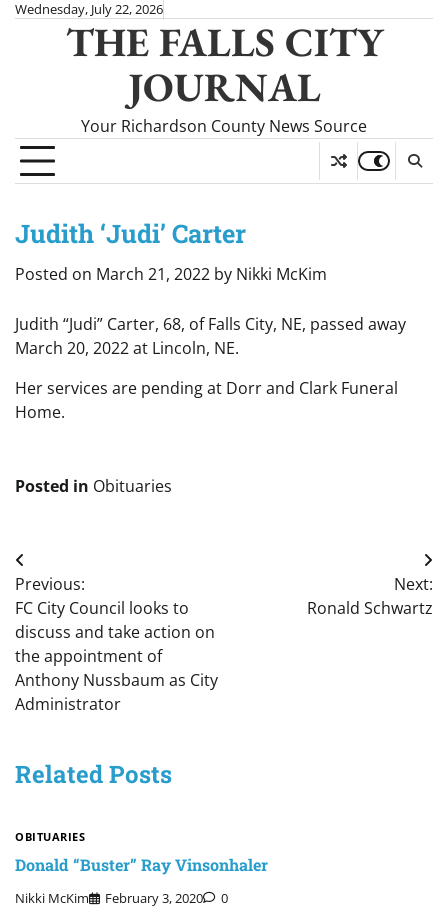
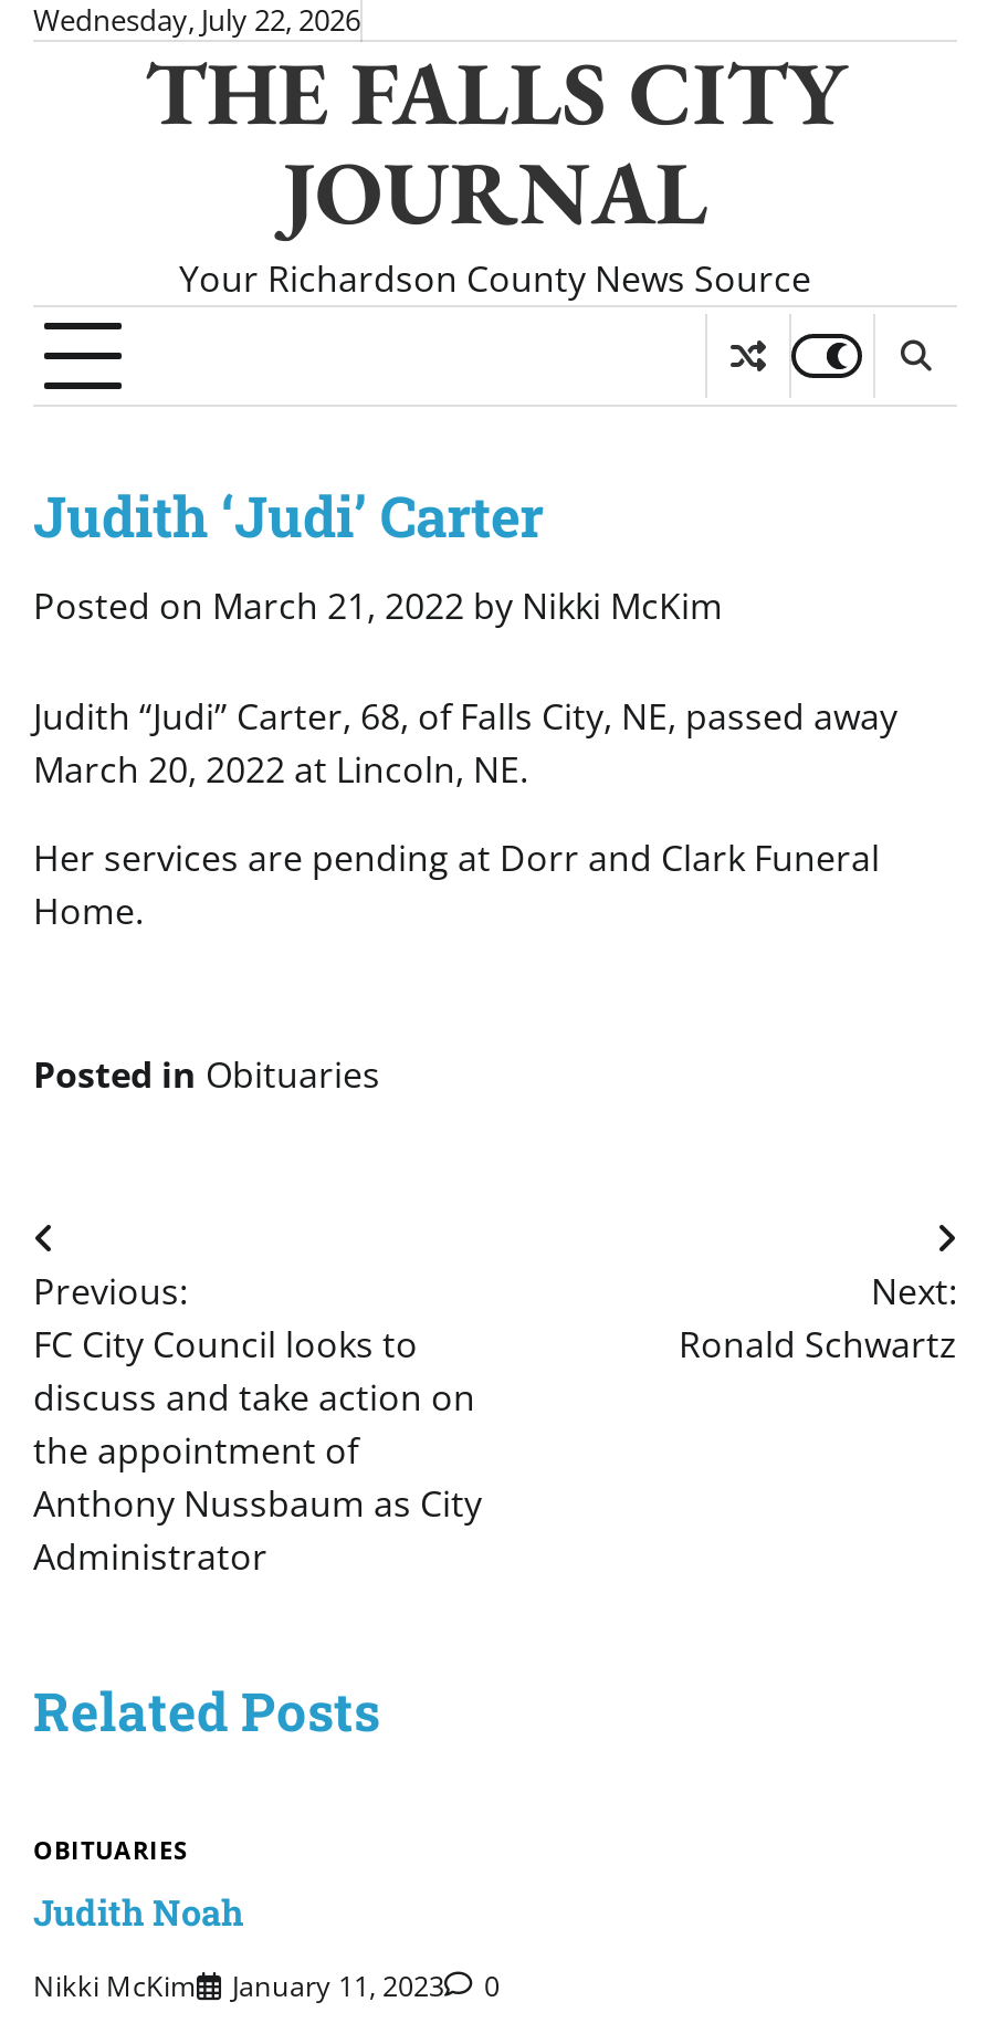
[15,854,268,875] Donald “Buster” Ray Vinsonhaler -> [33,1889,243,1935] Judith Noah
[15,888,228,906] Nikki McKim February 3, 2020 0 -> [33,1964,500,2004] Nikki McKim January 11, 2023 0

